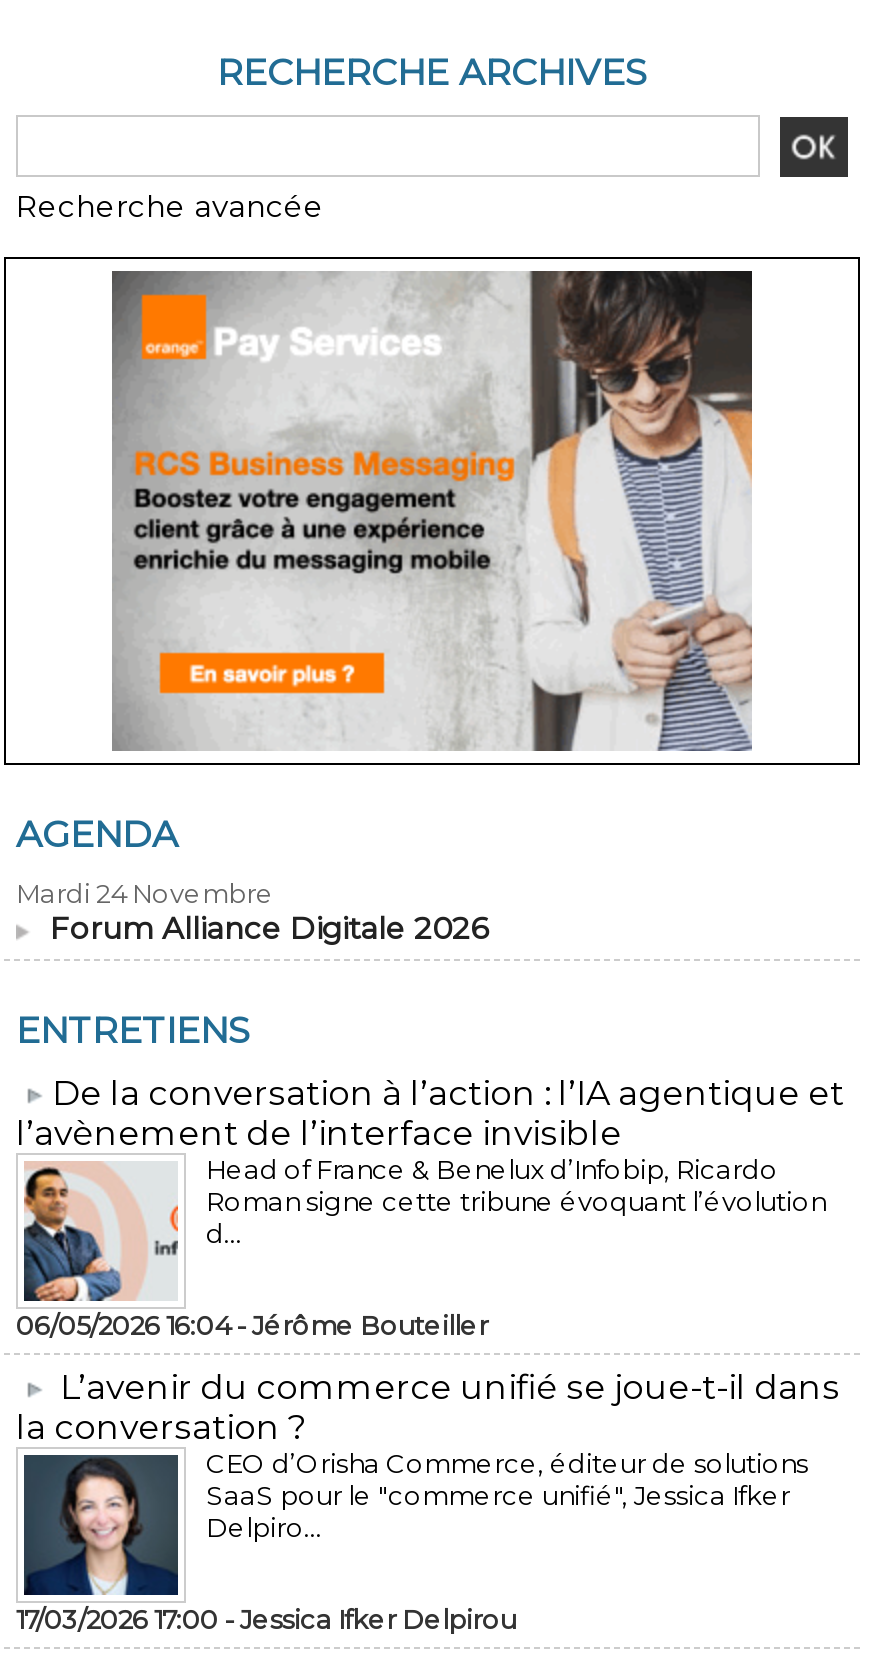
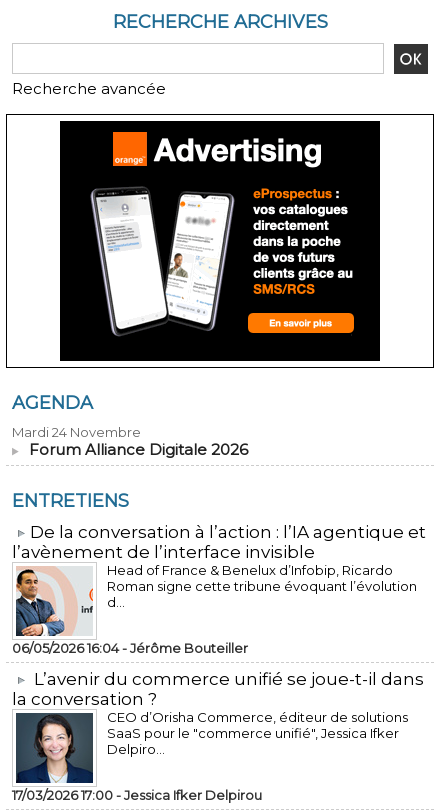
[110,269,754,753] [image] -> [60,120,381,362] [image]

